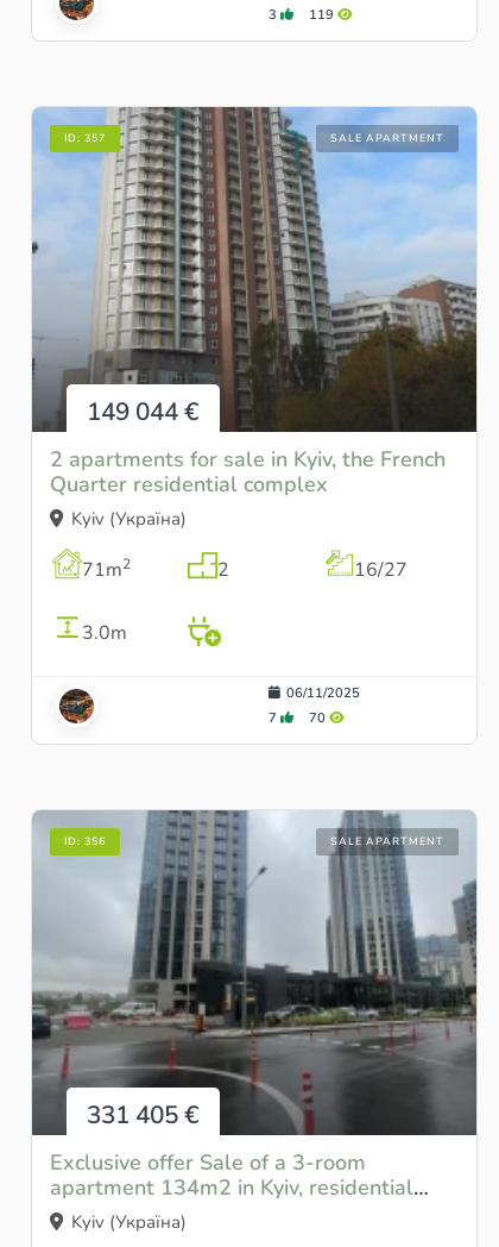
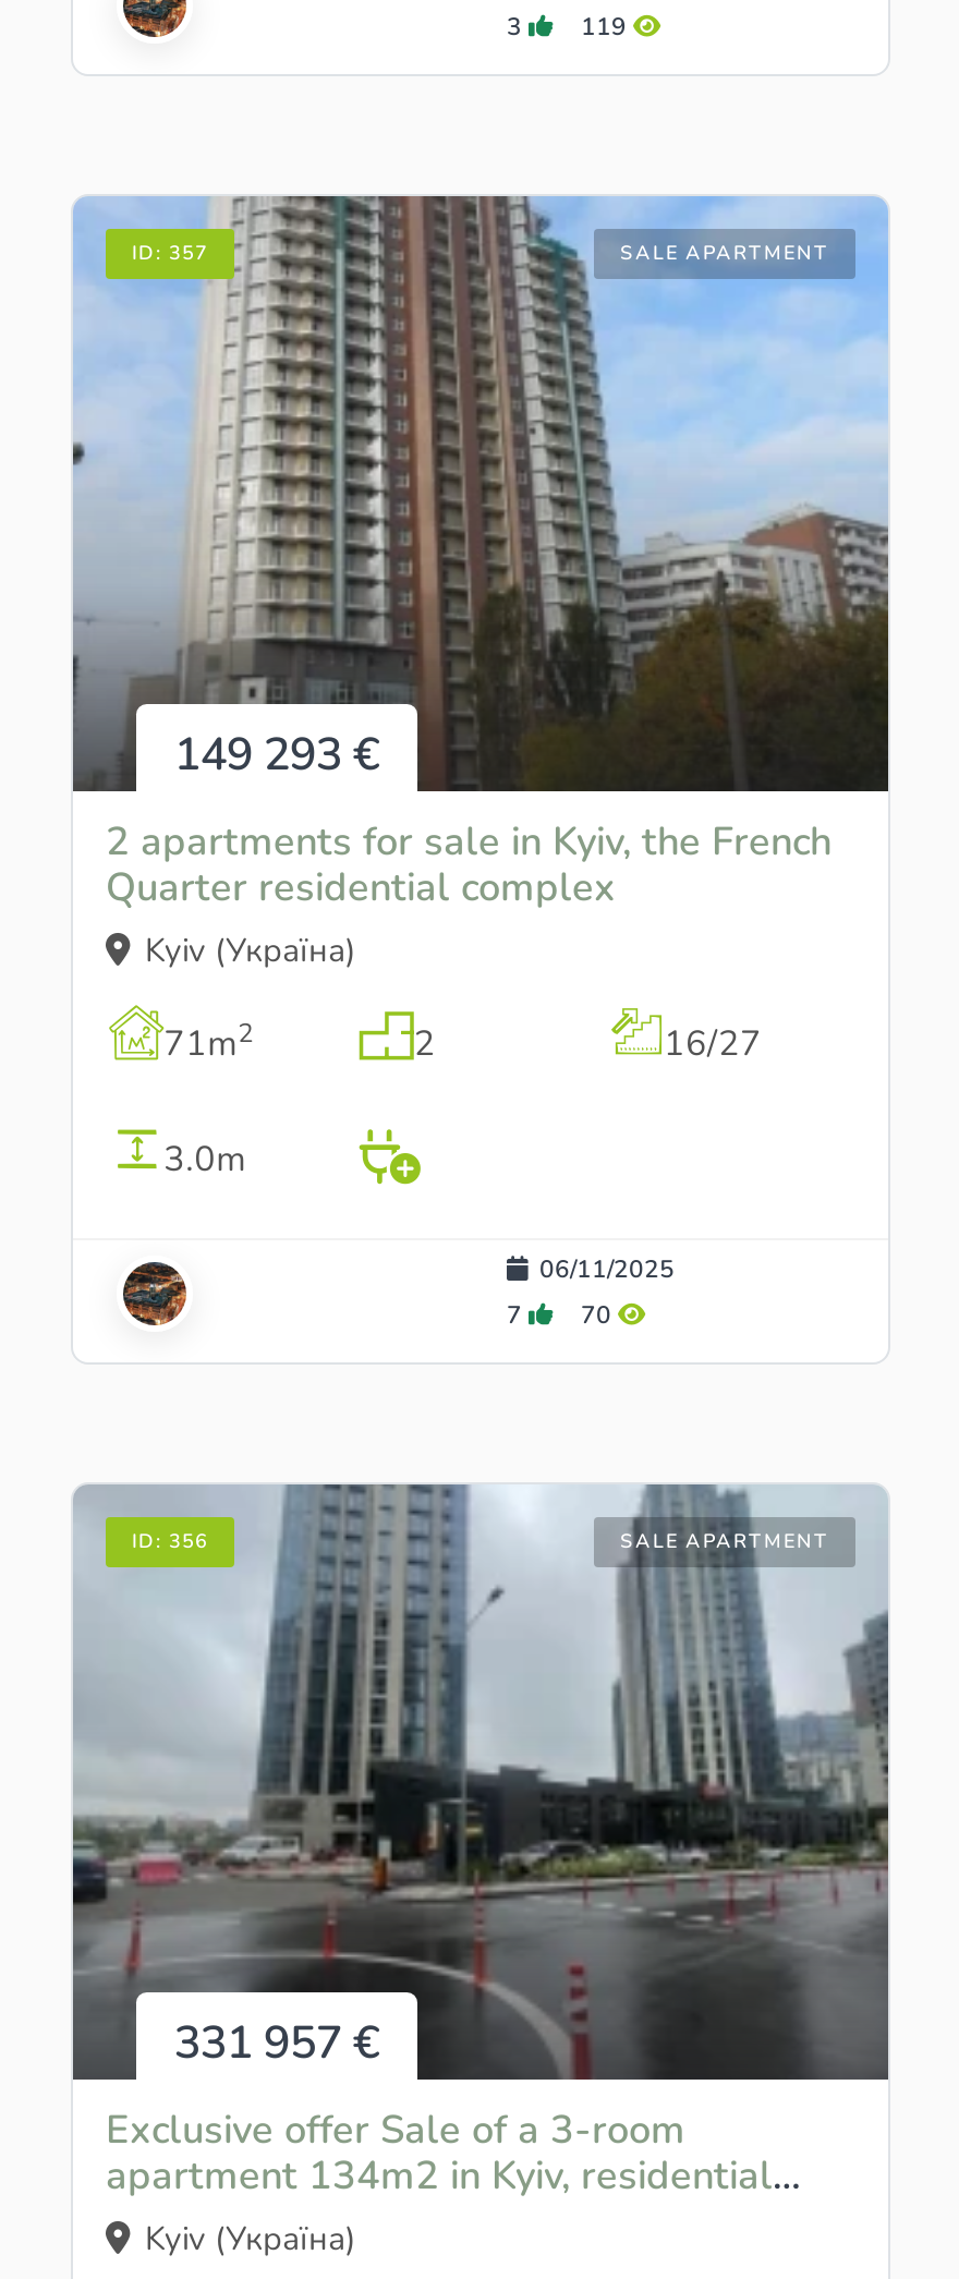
[87,395,199,428] 149 044 € -> [174,723,379,784] 149 293 €
[87,1099,199,1132] 331 405 € -> [174,2012,379,2073] 331 957 €

